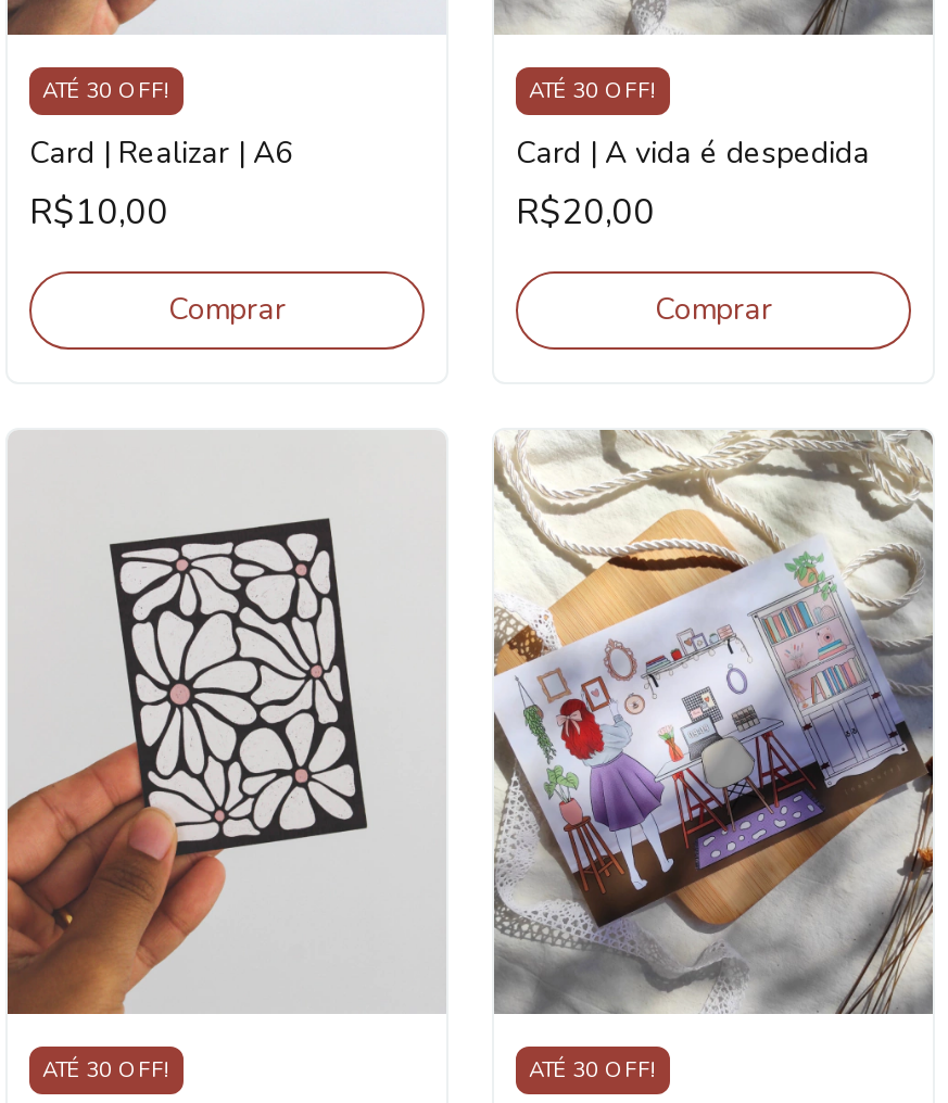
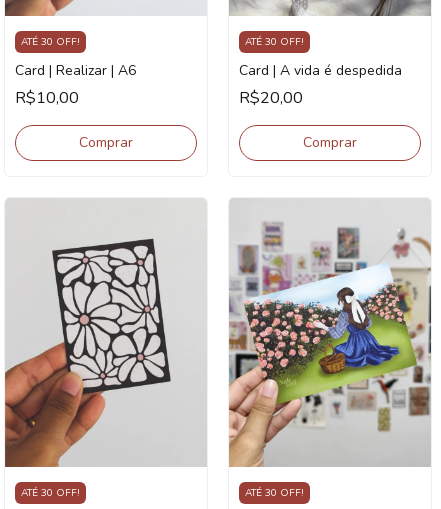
[492,430,935,1016] [image] -> [229,199,432,468] [image]

